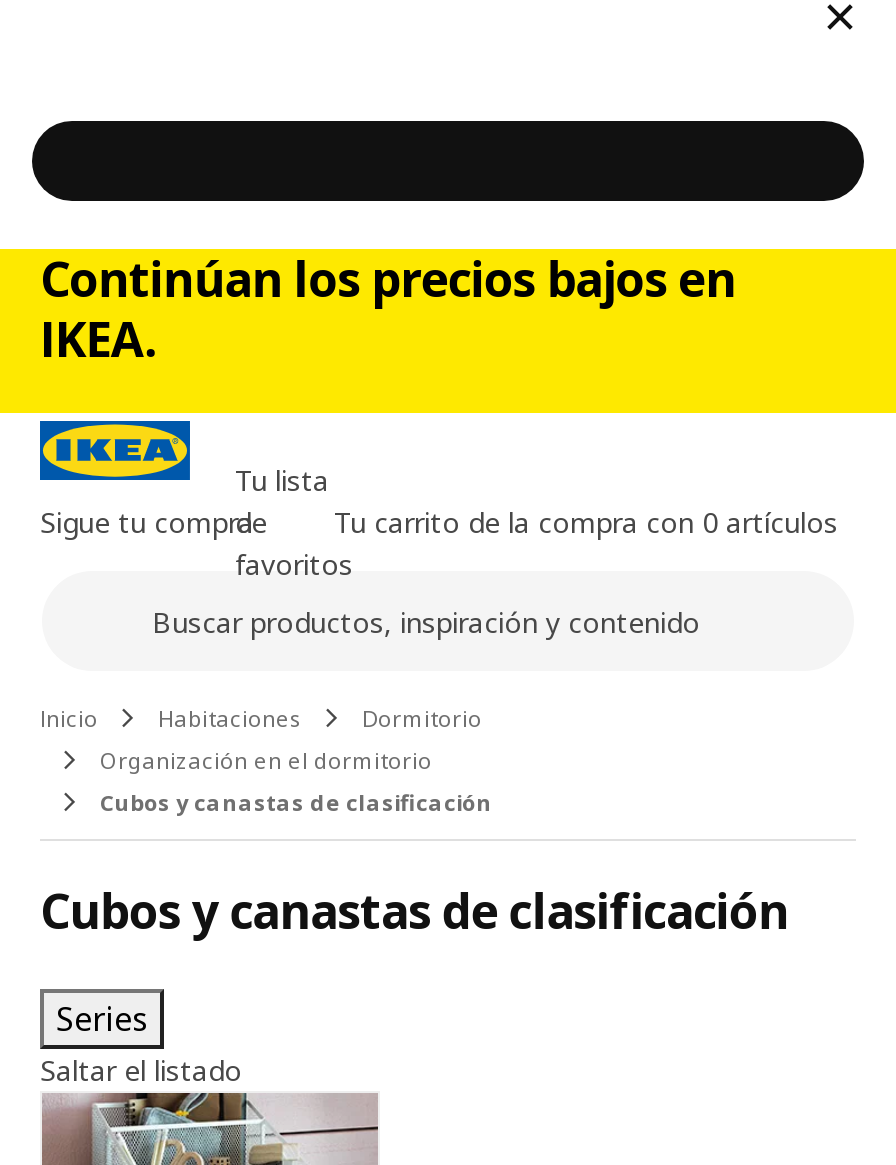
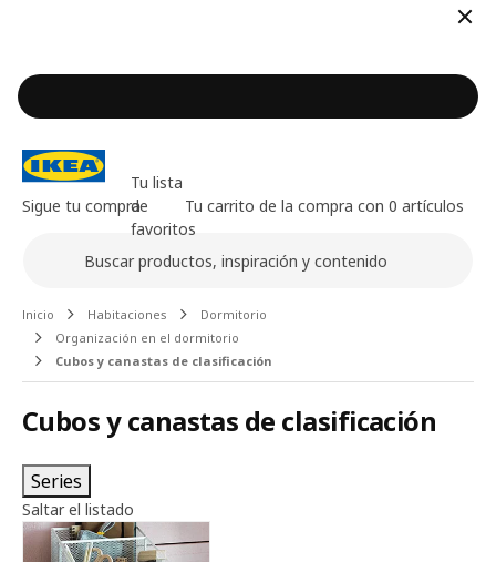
[40,245,736,371] Continúan los precios bajos en | IKEA. -> none

